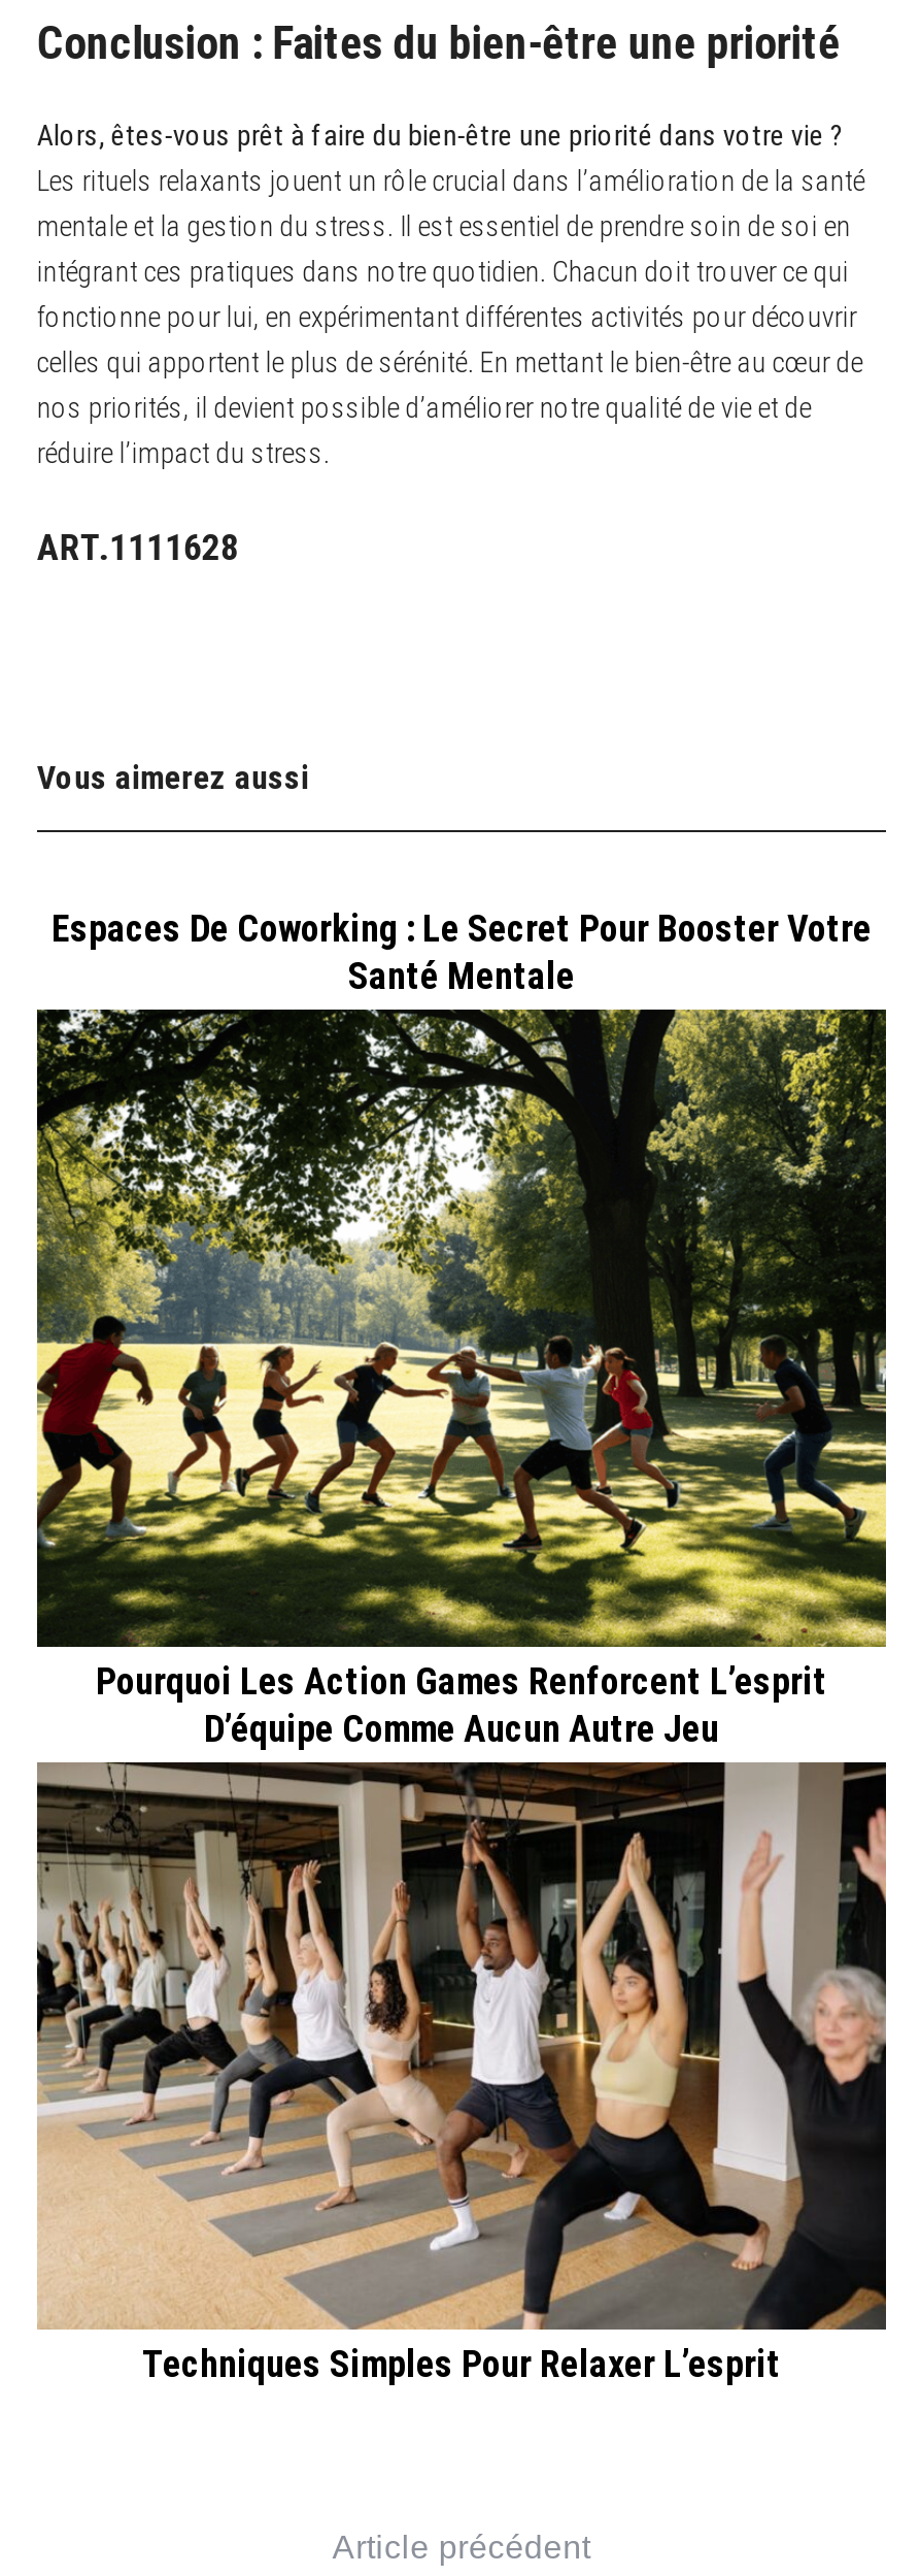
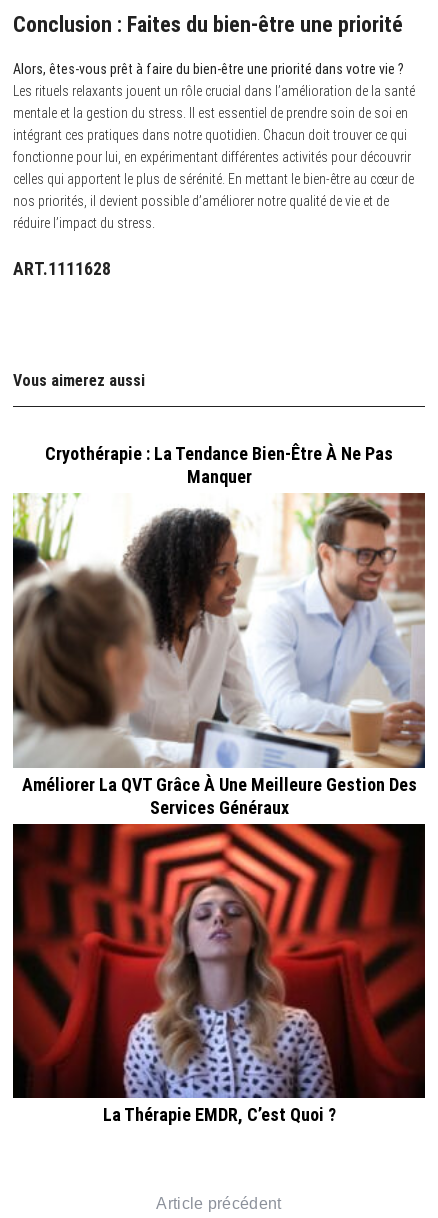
[52,906,872,997] Espaces De Coworking : Le Secret Pour Booster Votre | Santé Mentale -> [45,443,393,487] Cryothérapie : La Tendance Bien-Être À Ne Pas | Manquer
[35,1008,888,1573] [image] -> [12,492,426,766] [image]
[96,1659,827,1750] Pourquoi Les Action Games Renforcent L’esprit | D’équipe Comme Aucun Autre Jeu -> [21,774,416,818] Améliorer La QVT Grâce À Une Meilleure Gestion Des | Services Généraux
[35,1760,888,2385] [image] | Techniques Simples Pour Relaxer L’esprit -> [12,824,426,1125] [image] | La Thérapie EMDR, C’est Quoi ?

